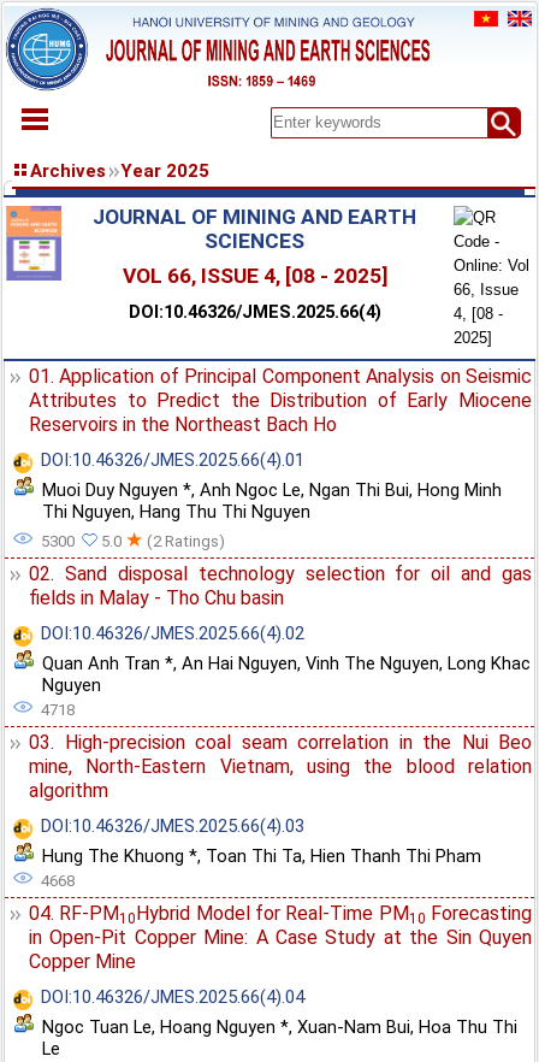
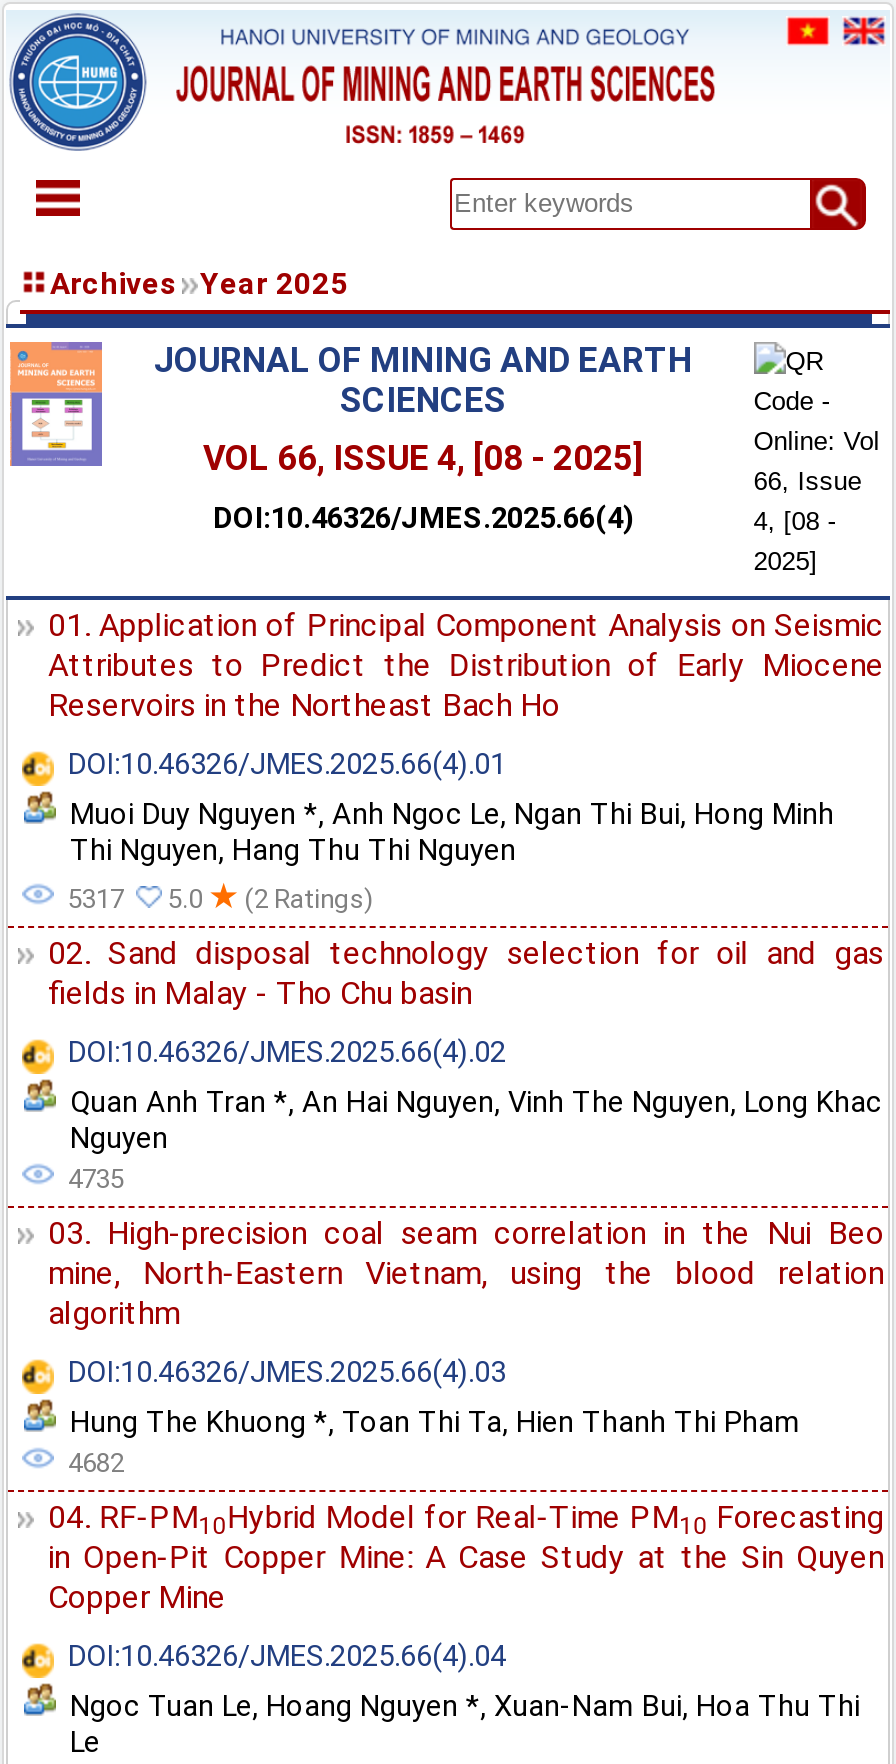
[41,532,75,550] 5300 -> [68,884,124,914] 5317
[41,701,75,719] 4718 -> [68,1164,124,1194] 4735
[41,872,75,890] 4668 -> [68,1448,124,1478] 4682

